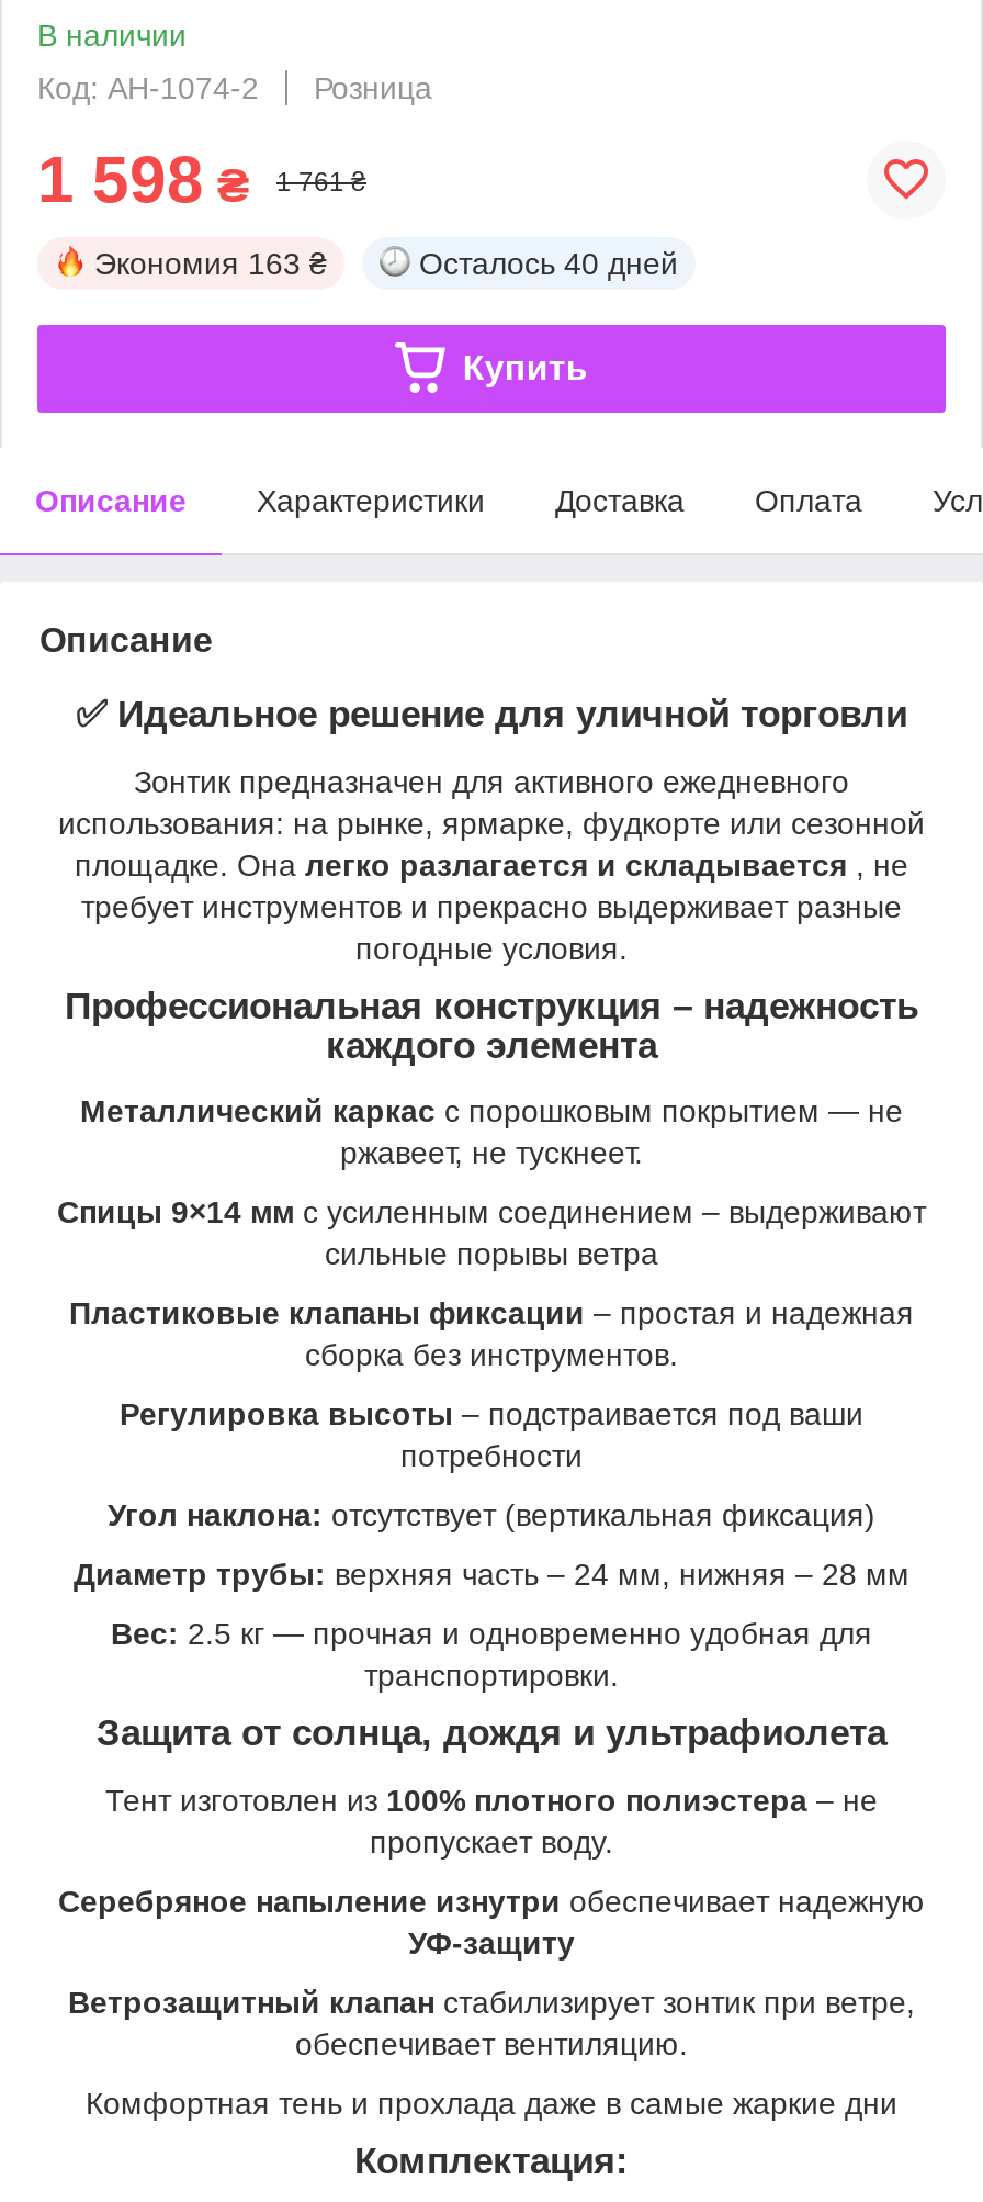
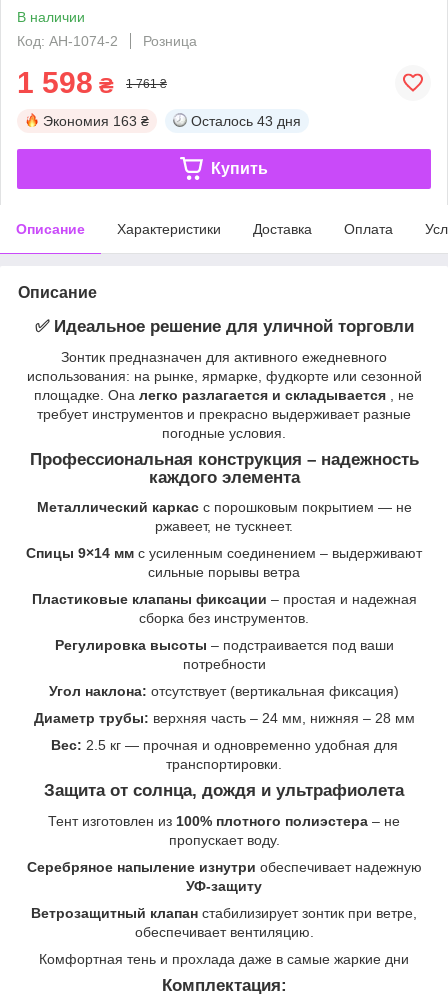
[419,245,678,281] Осталось 40 дней -> [191,113,301,129] Осталось 43 дня

